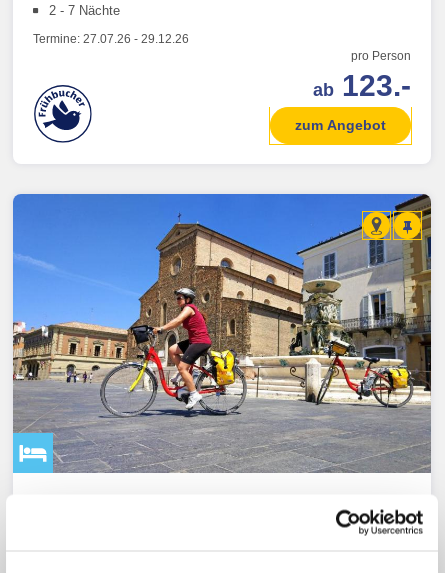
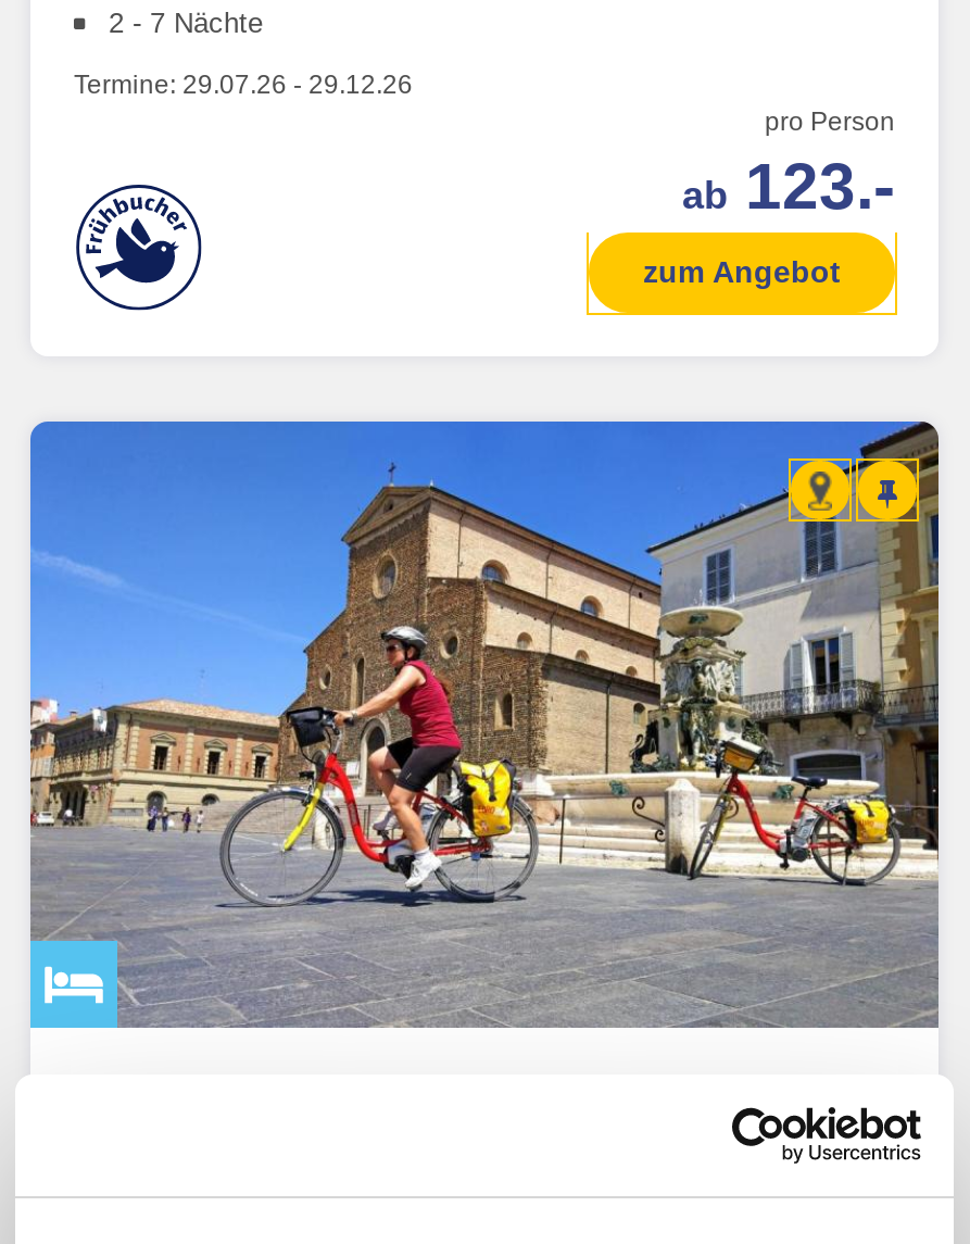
[33,32,189,46] Termine: 27.07.26 - 29.12.26 -> [74,70,413,101] Termine: 29.07.26 - 29.12.26

